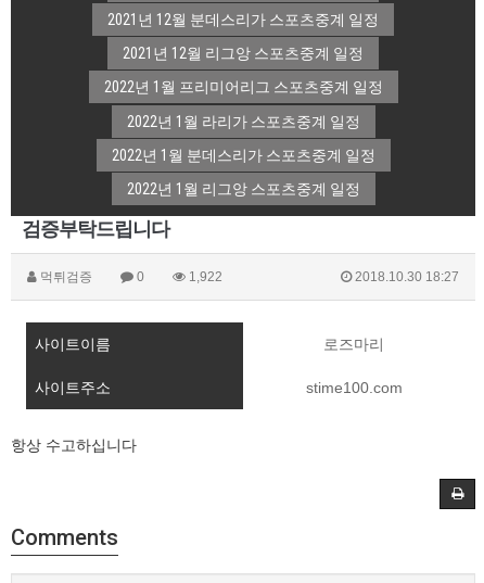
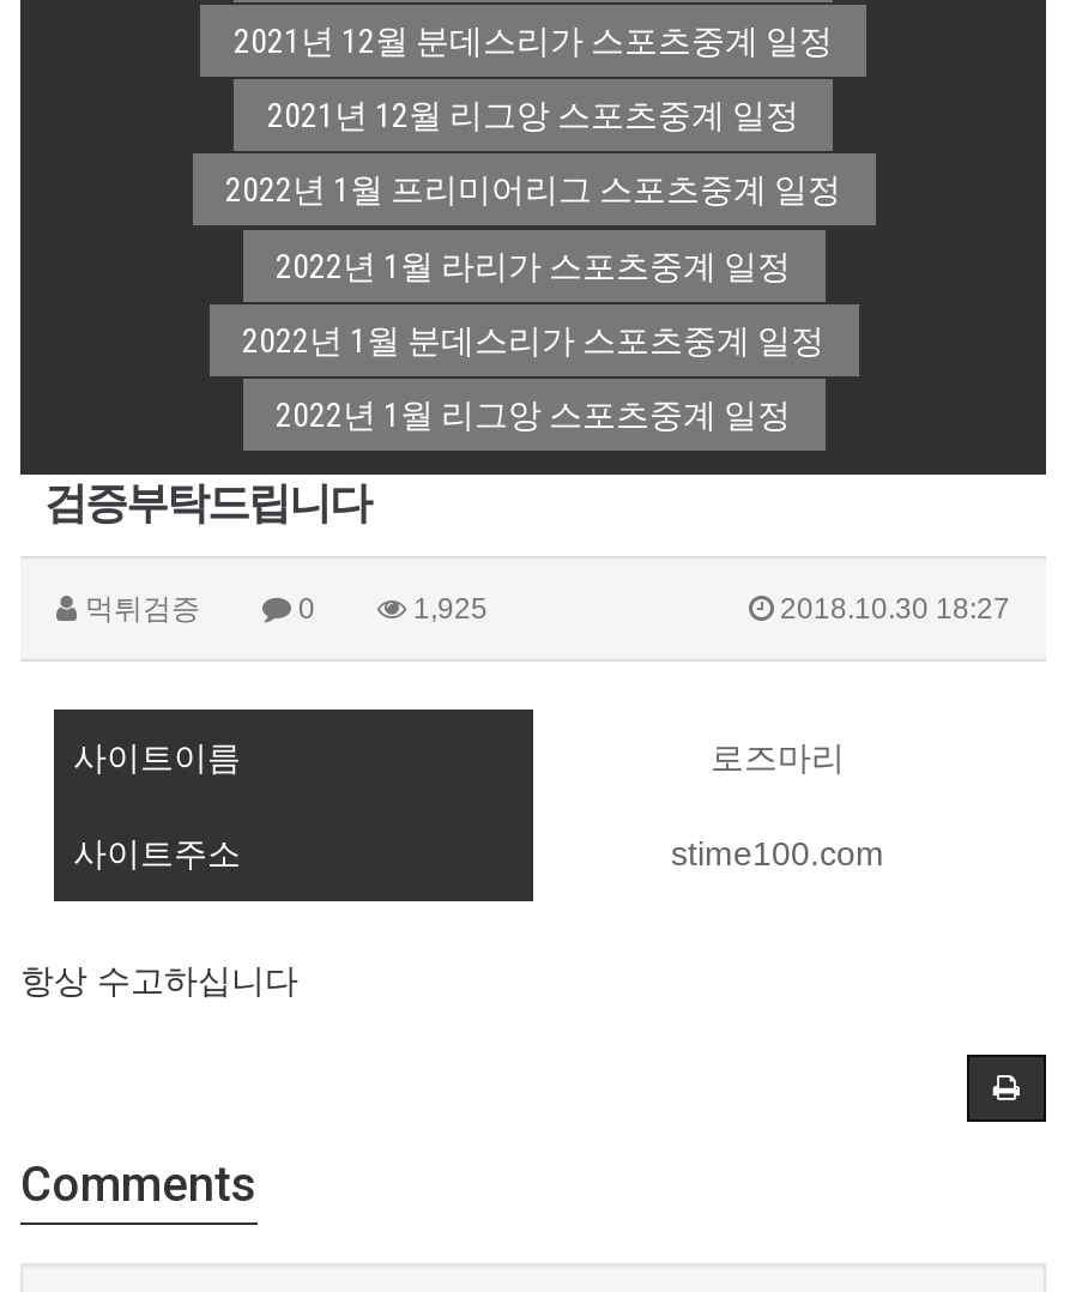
[186,270,222,285] 1,922 -> [406,593,488,626] 1,925

